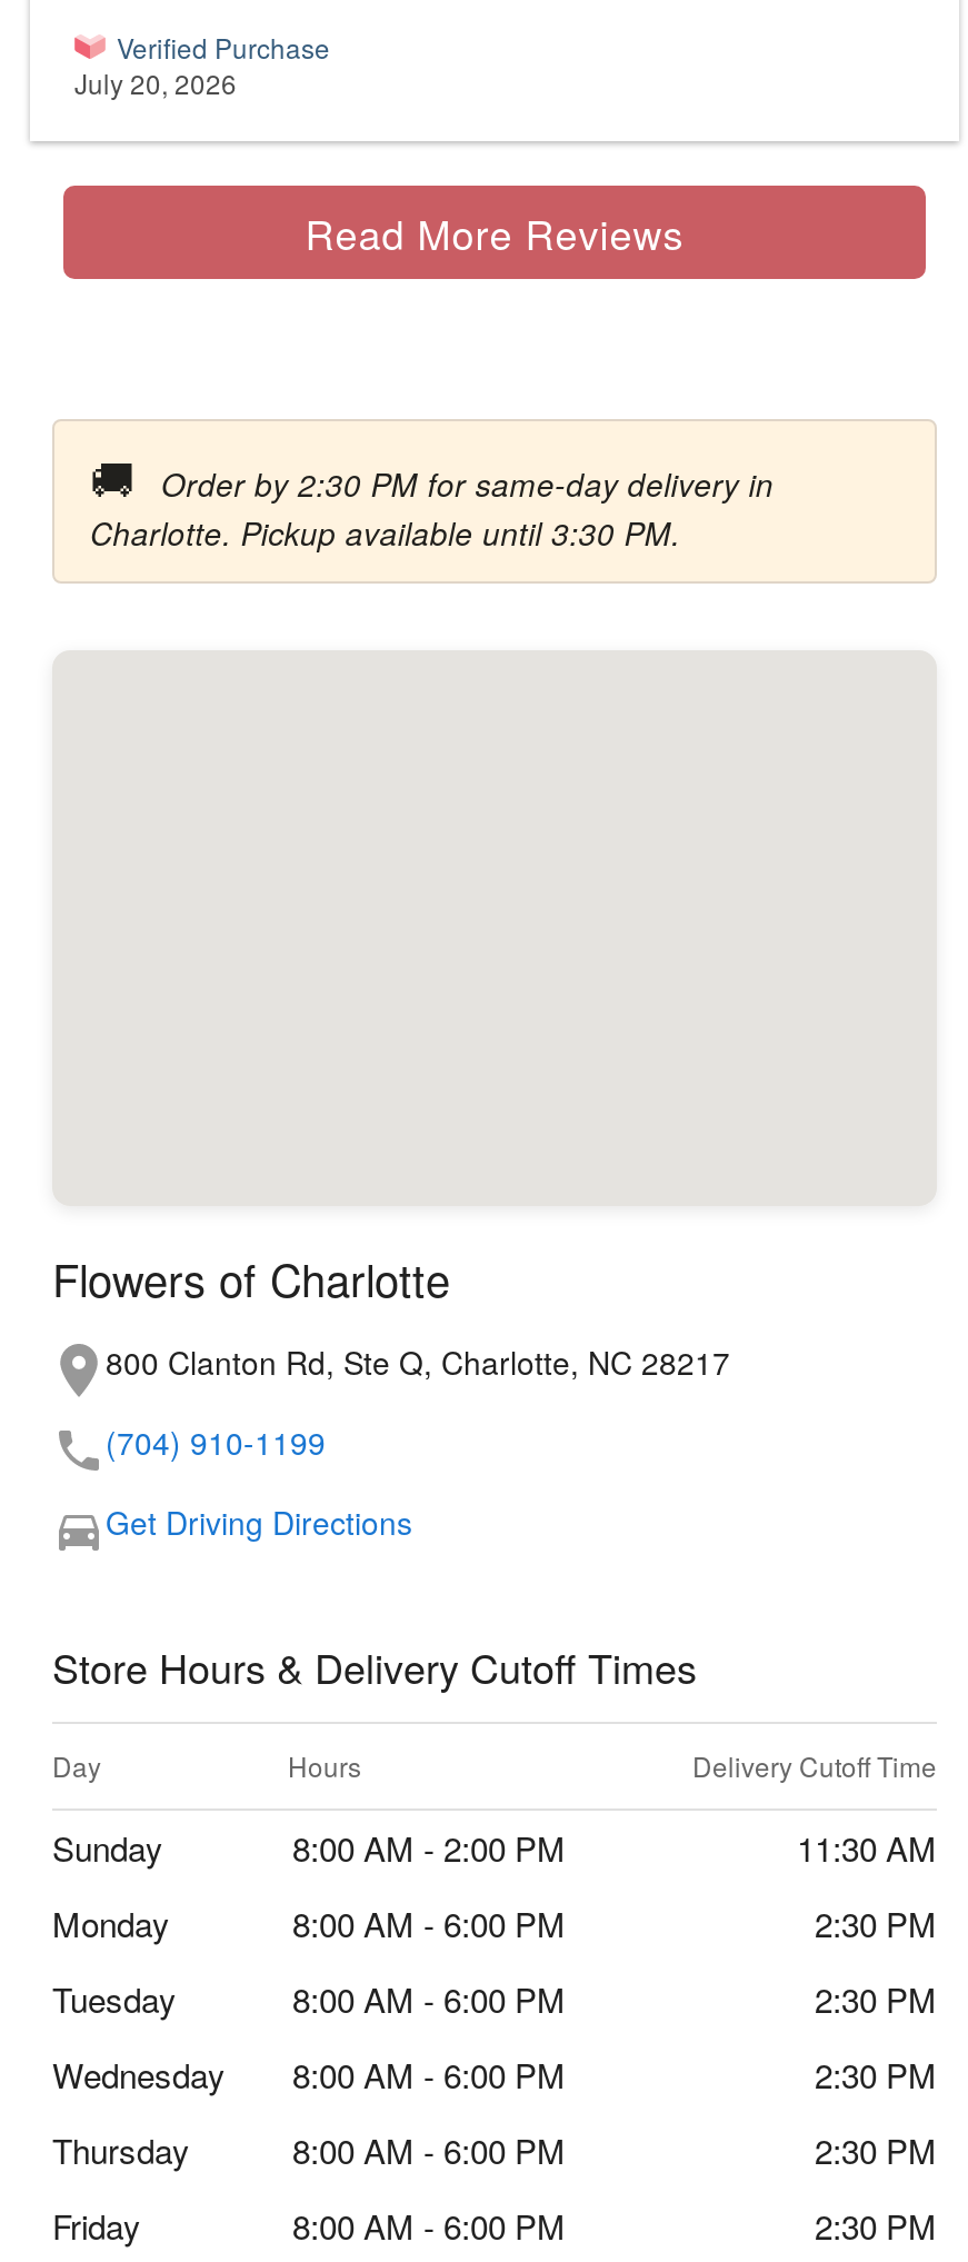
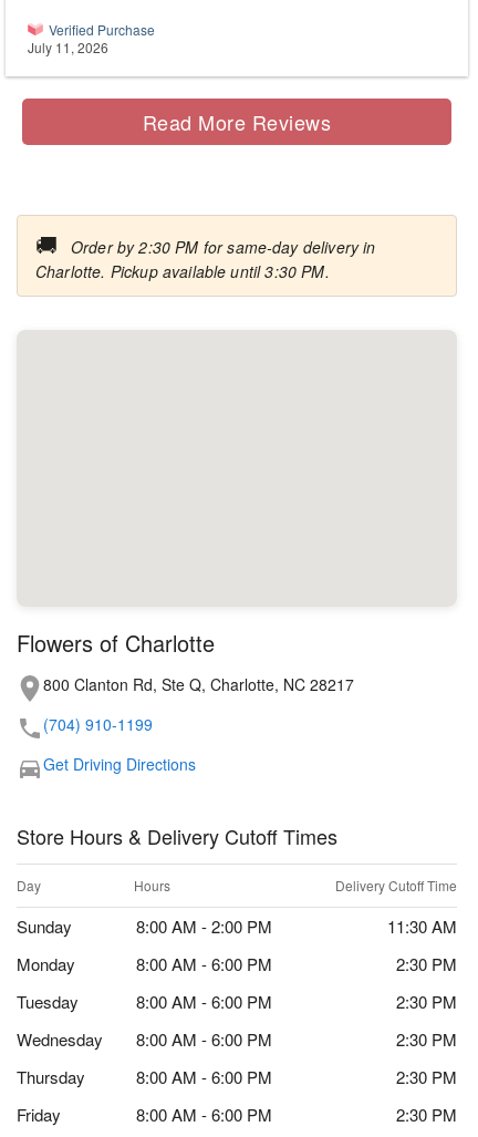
[74,64,237,102] July 20, 2026 -> [28,38,108,57] July 11, 2026

